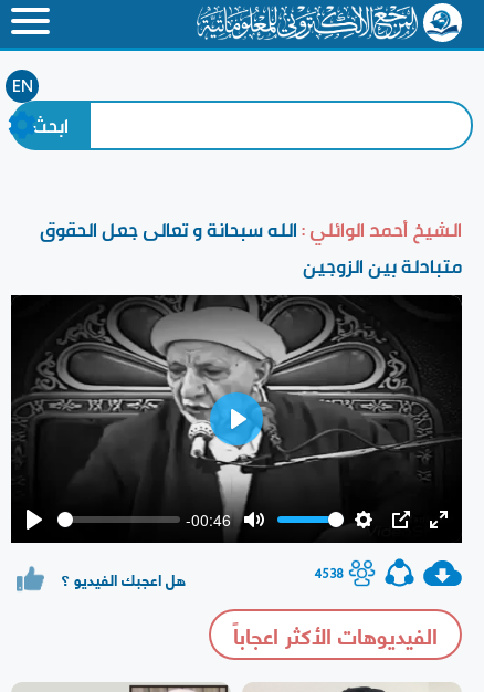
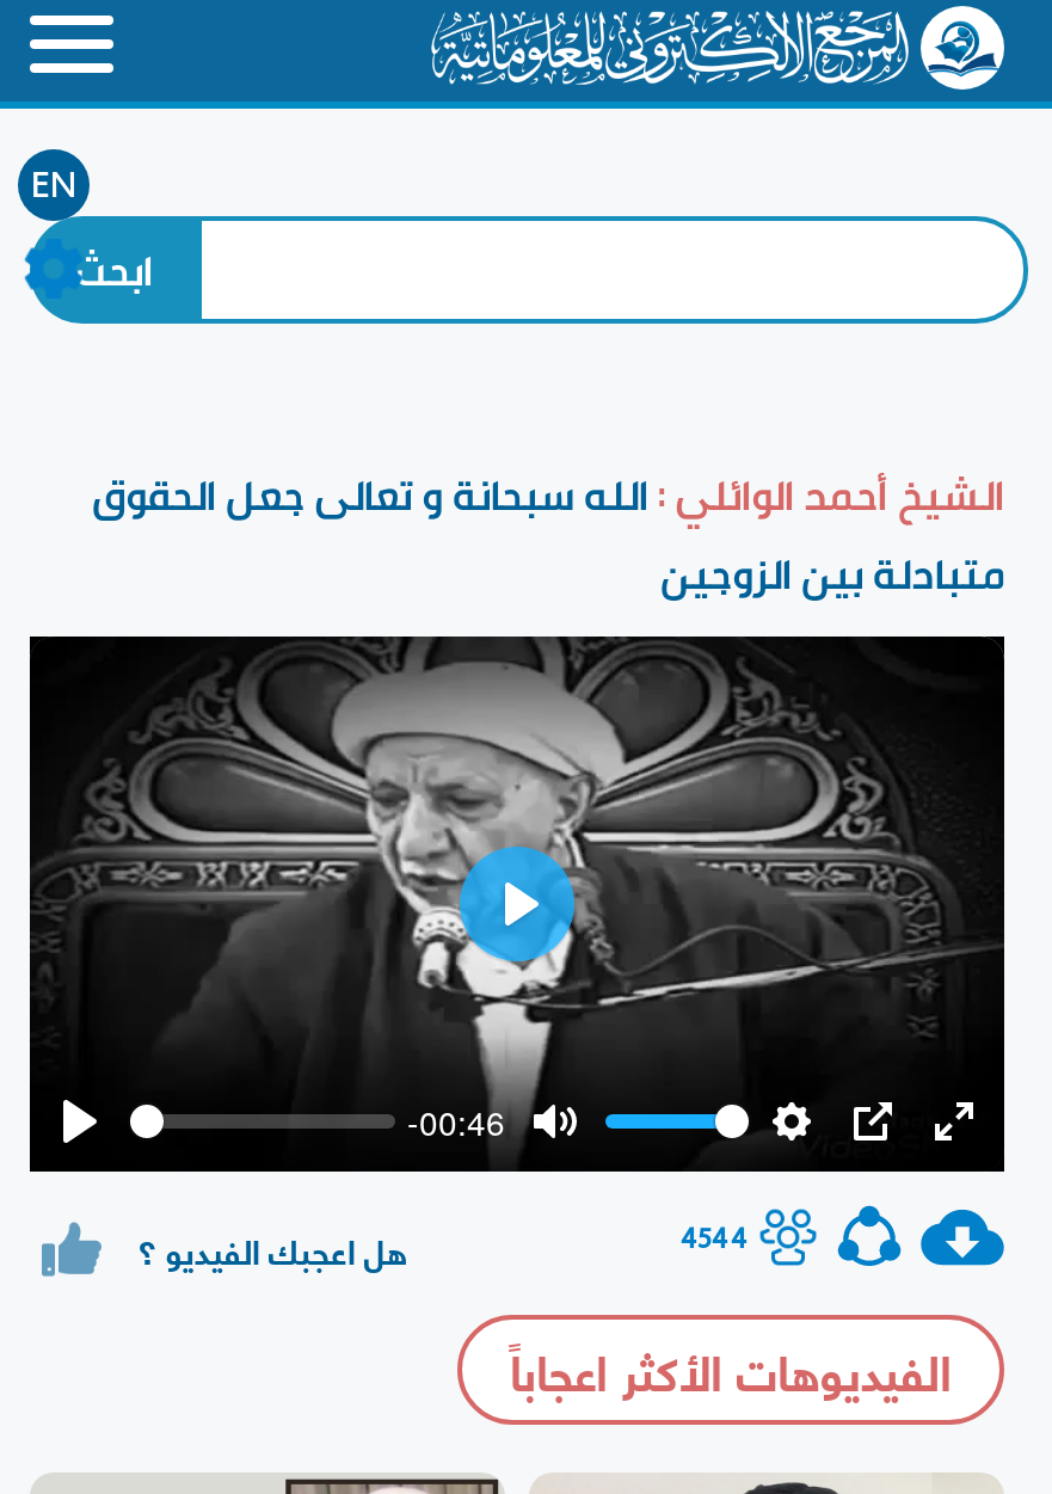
[314,558,344,587] 4538 -> [679,1204,749,1266] 4544

